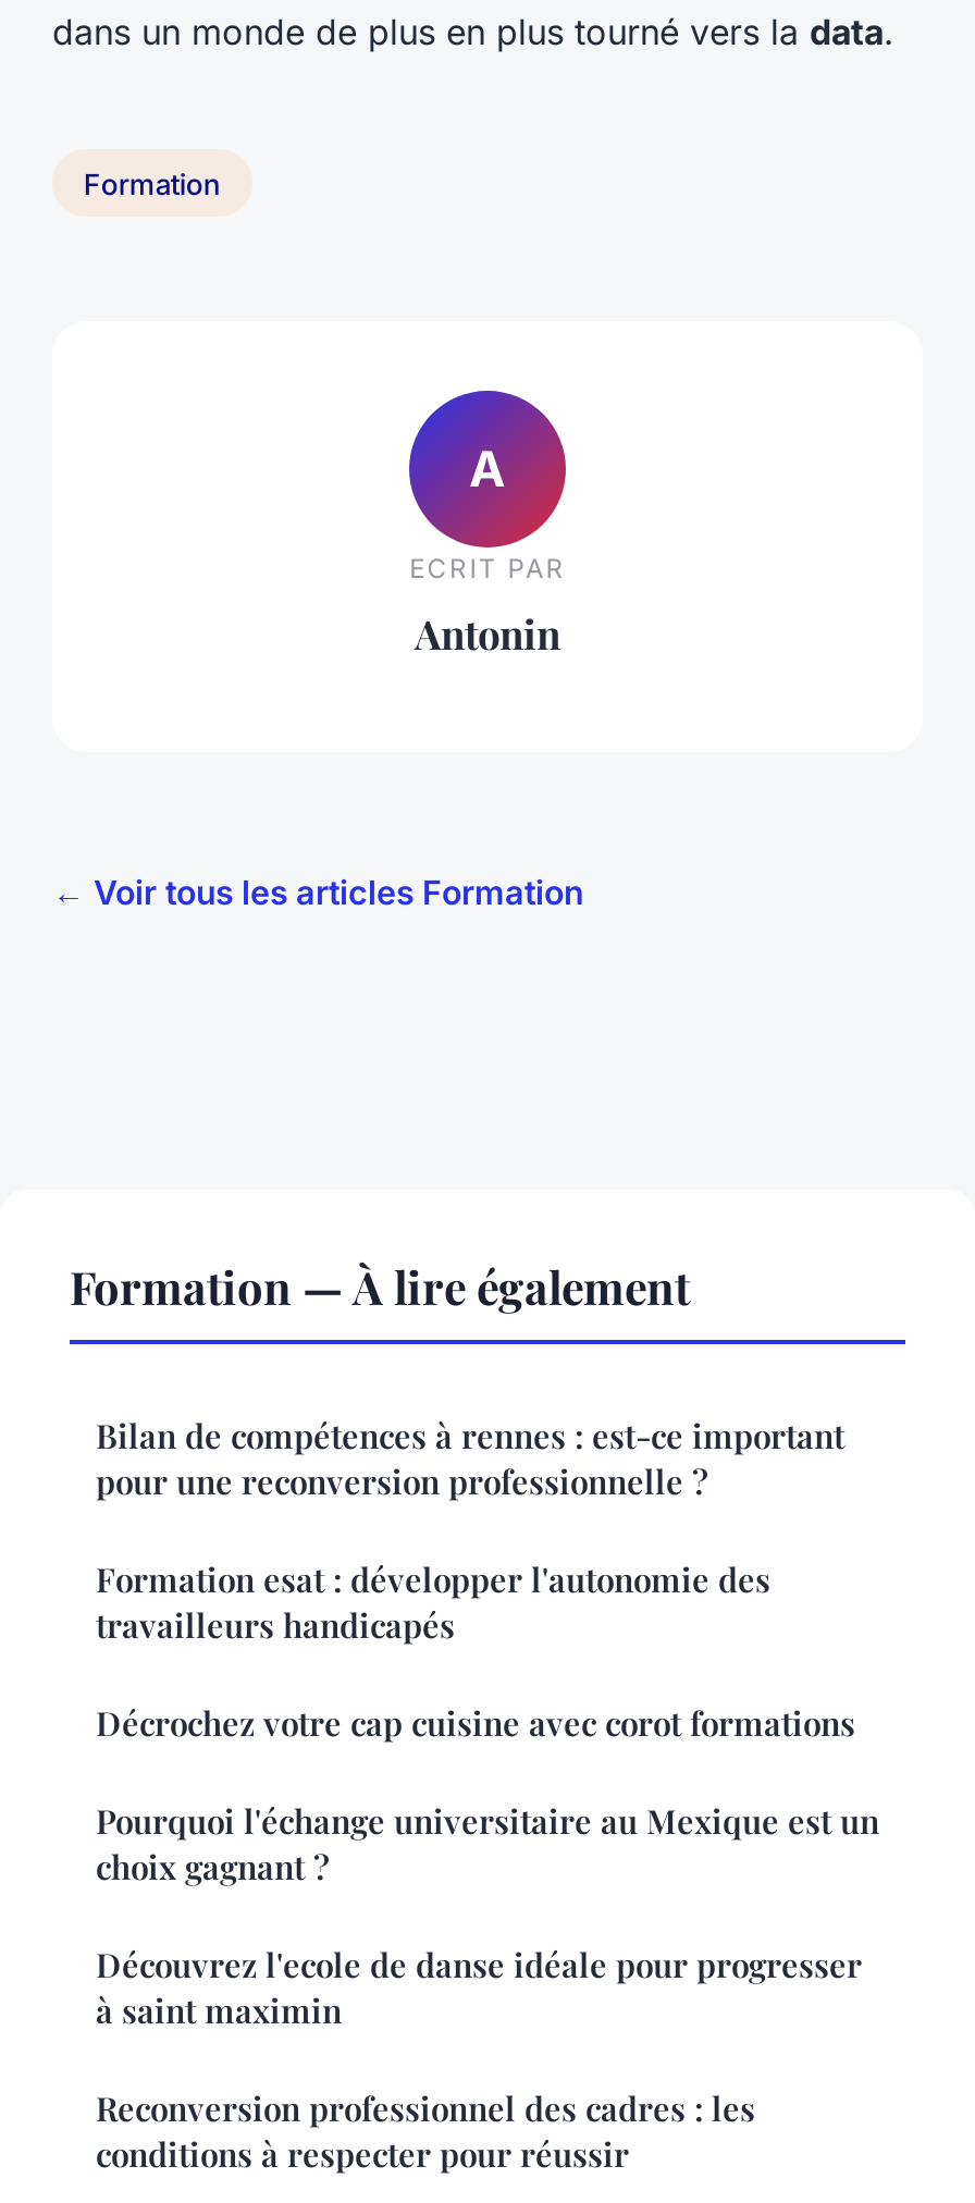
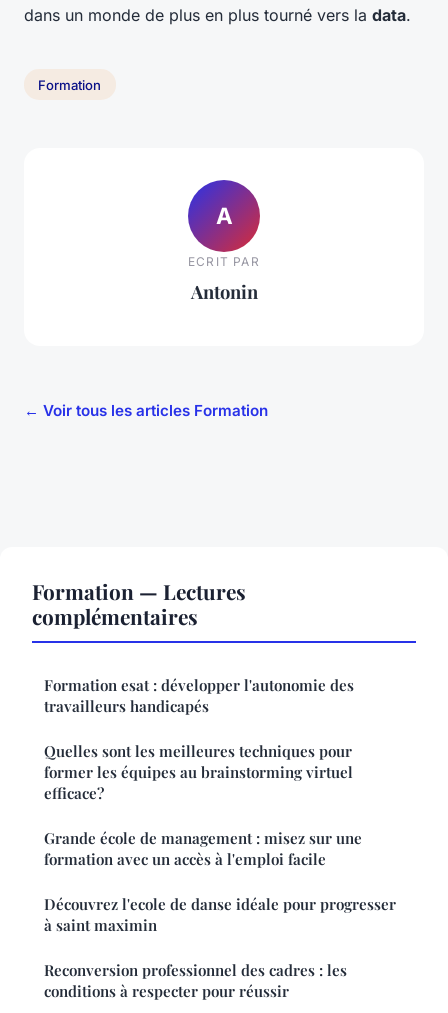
[70,1255,844,1503] Formation — À lire également | Bilan de compétences à rennes : est-ce important | pour une reconversion professionnelle ? -> [32,577,246,630] Formation — Lectures | complémentaires
moved [96,1557,770,1646] -> [44,675,354,716]: Formation esat : développer l'autonomie des | travailleurs handicapés
[96,1701,855,1744] Décrochez votre cap cuisine avec corot formations -> [44,741,353,803] Quelles sont les meilleures techniques pour | former les équipes au brainstorming virtuel | efficace?
[96,1799,879,1888] Pourquoi l'échange universitaire au Mexique est un | choix gagnant ? -> [44,828,362,869] Grande école de management : misez sur une | formation avec un accès à l'emploi facile

